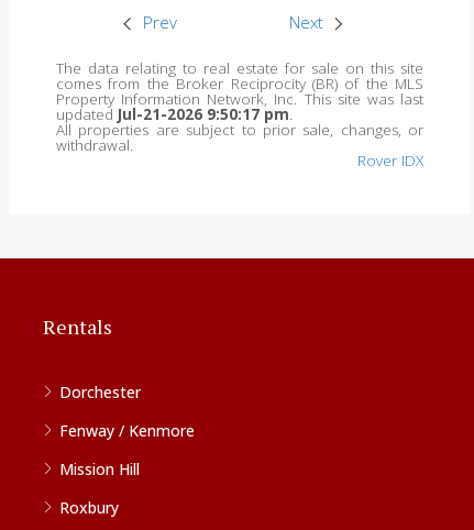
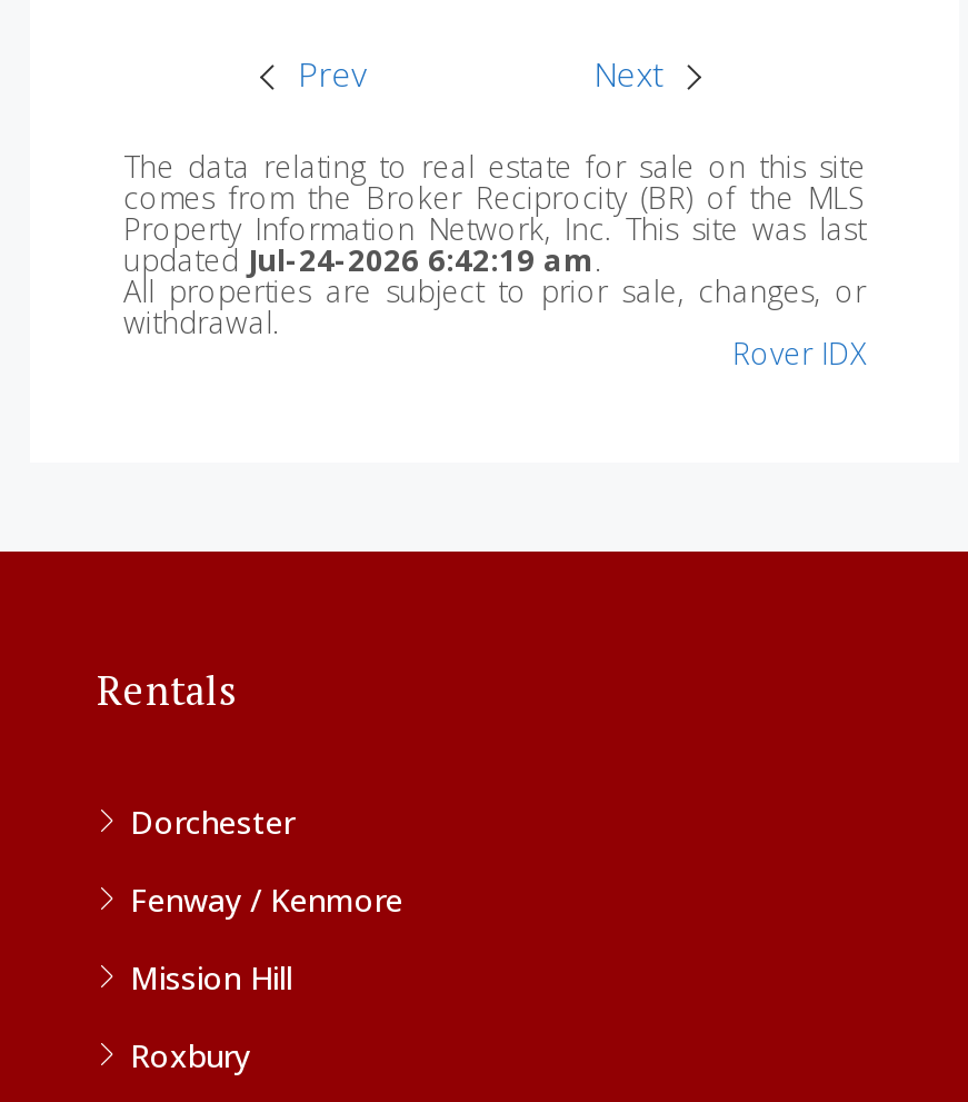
[56,104,293,124] updated Jul-21-2026 9:50:17 pm. -> [123,240,601,280] updated Jul-24-2026 6:42:19 am.

